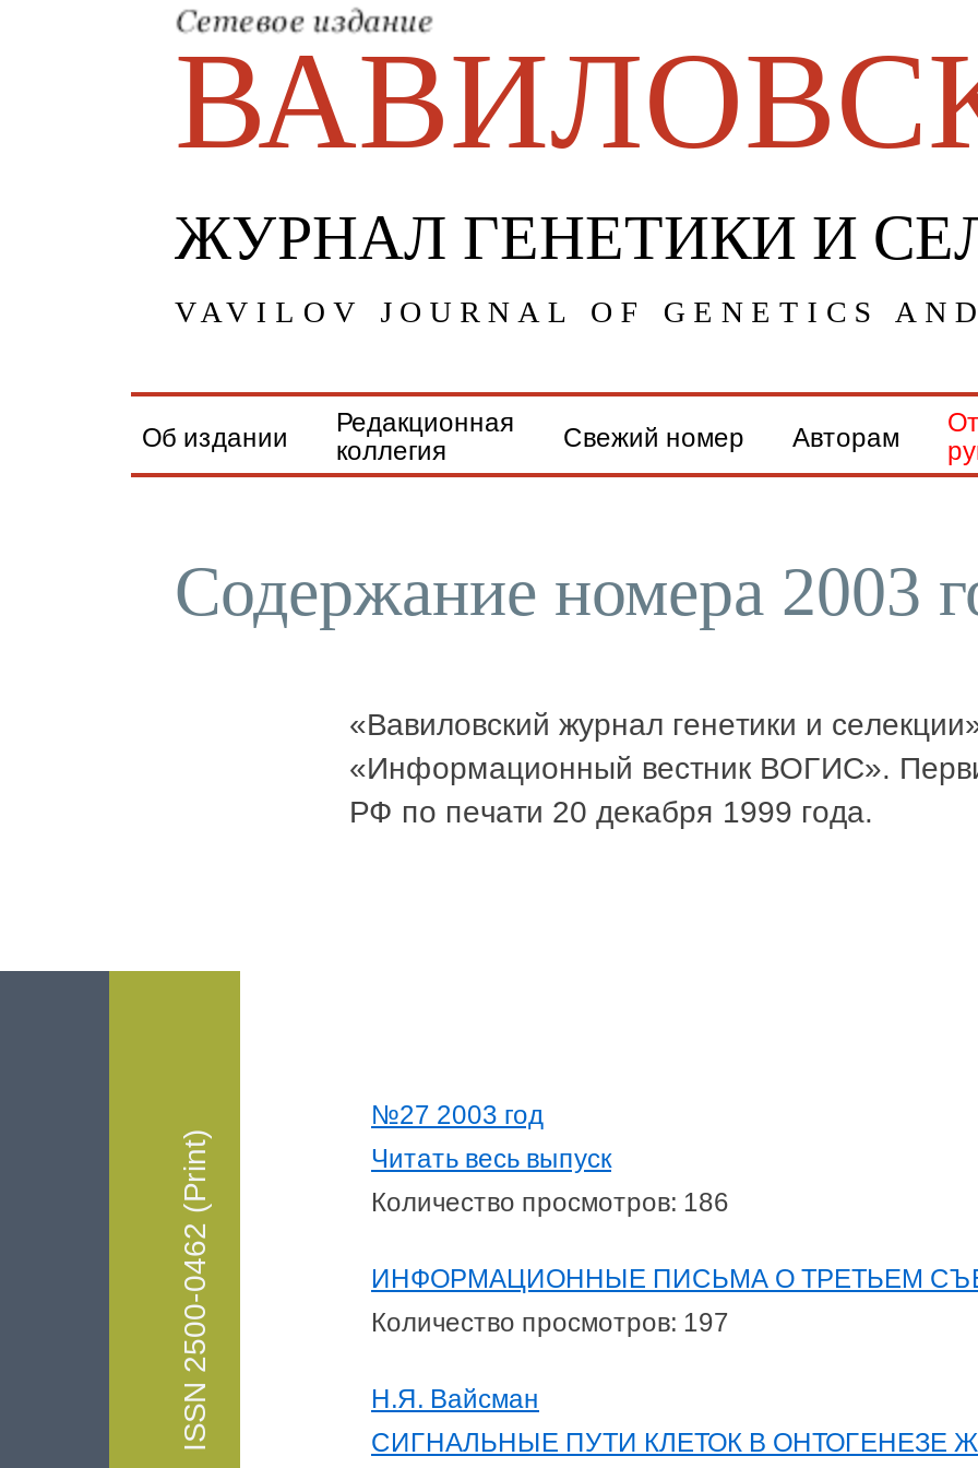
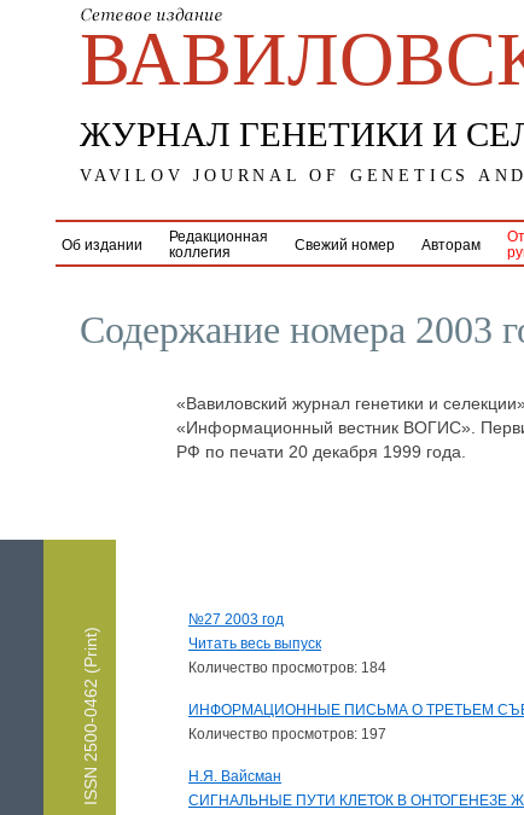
[371,1187,729,1218] Количество просмотров: 186 -> [188,659,386,676] Количество просмотров: 184

